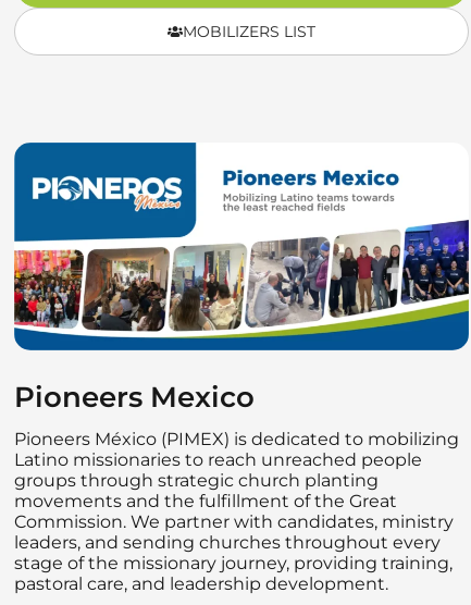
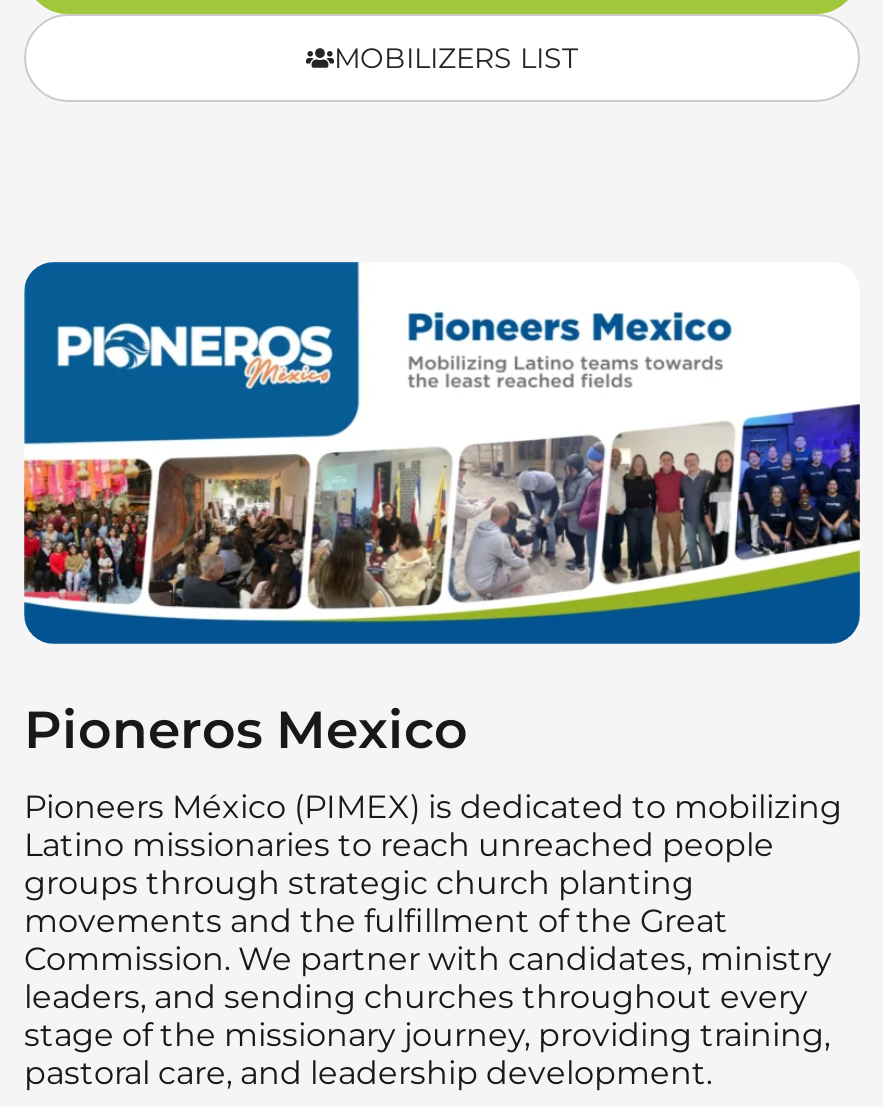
[14,380,255,415] Pioneers Mexico -> [24,699,468,763] Pioneros Mexico

